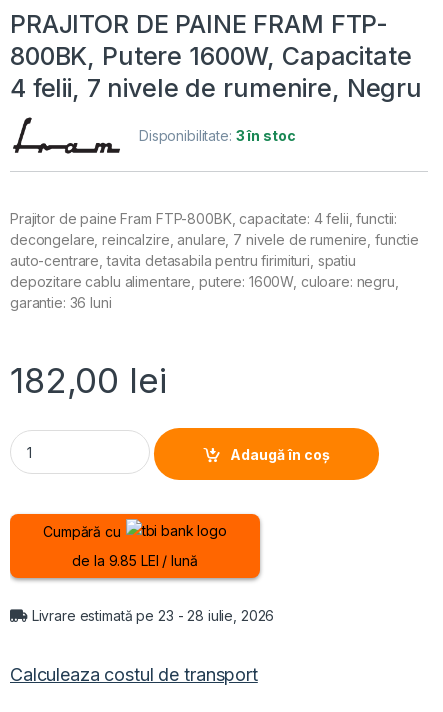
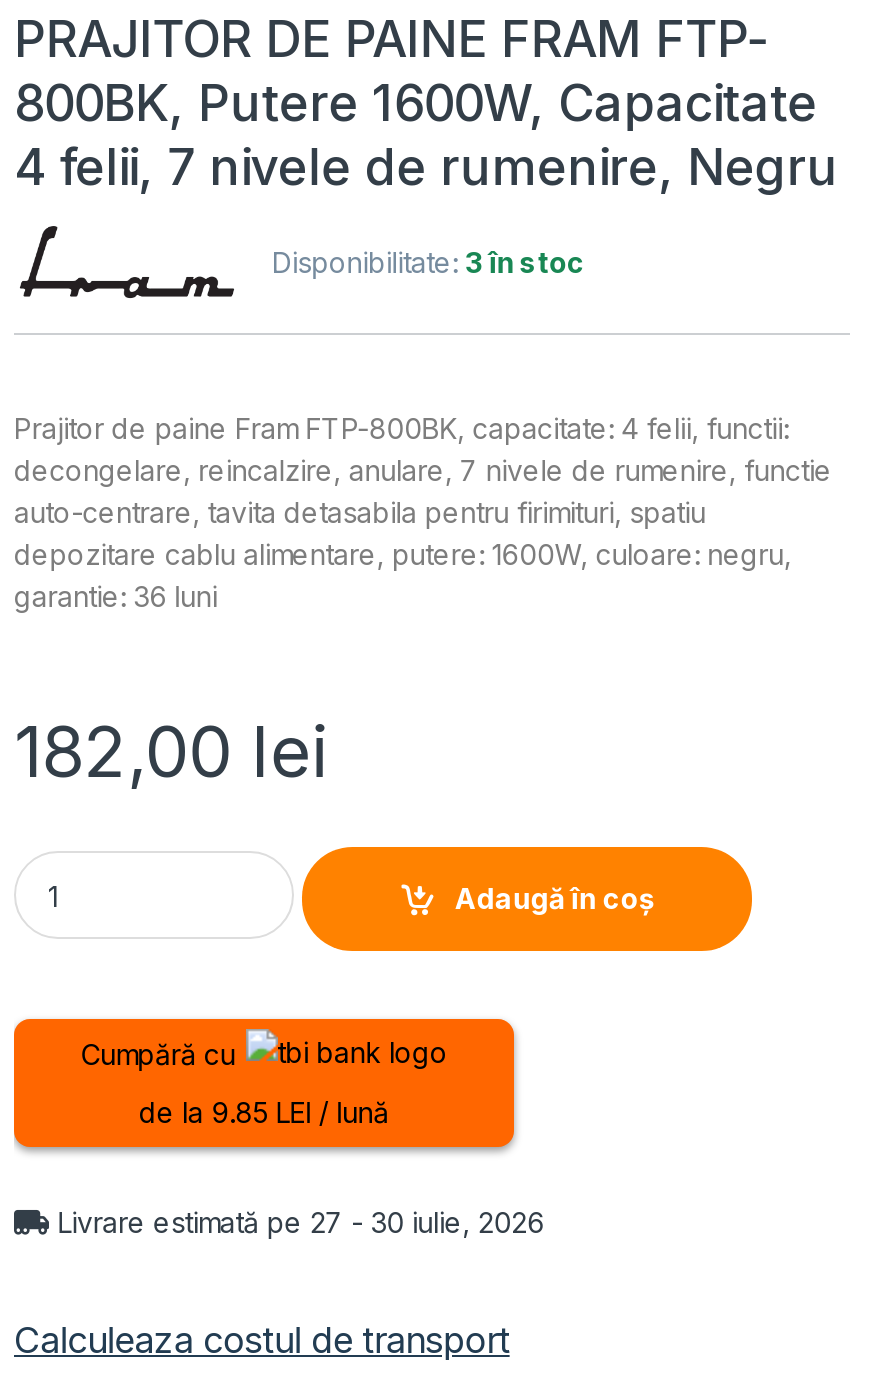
[28,607,274,624] Livrare estimată pe 23 - 28 iulie, 2026 -> [50,1206,545,1240] Livrare estimată pe 27 - 30 iulie, 2026

